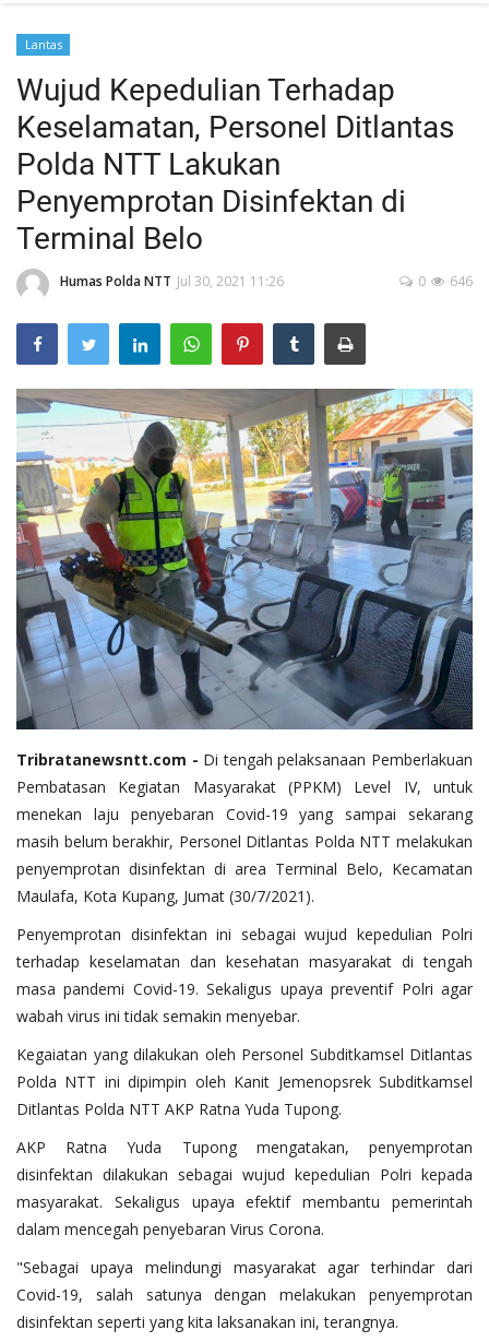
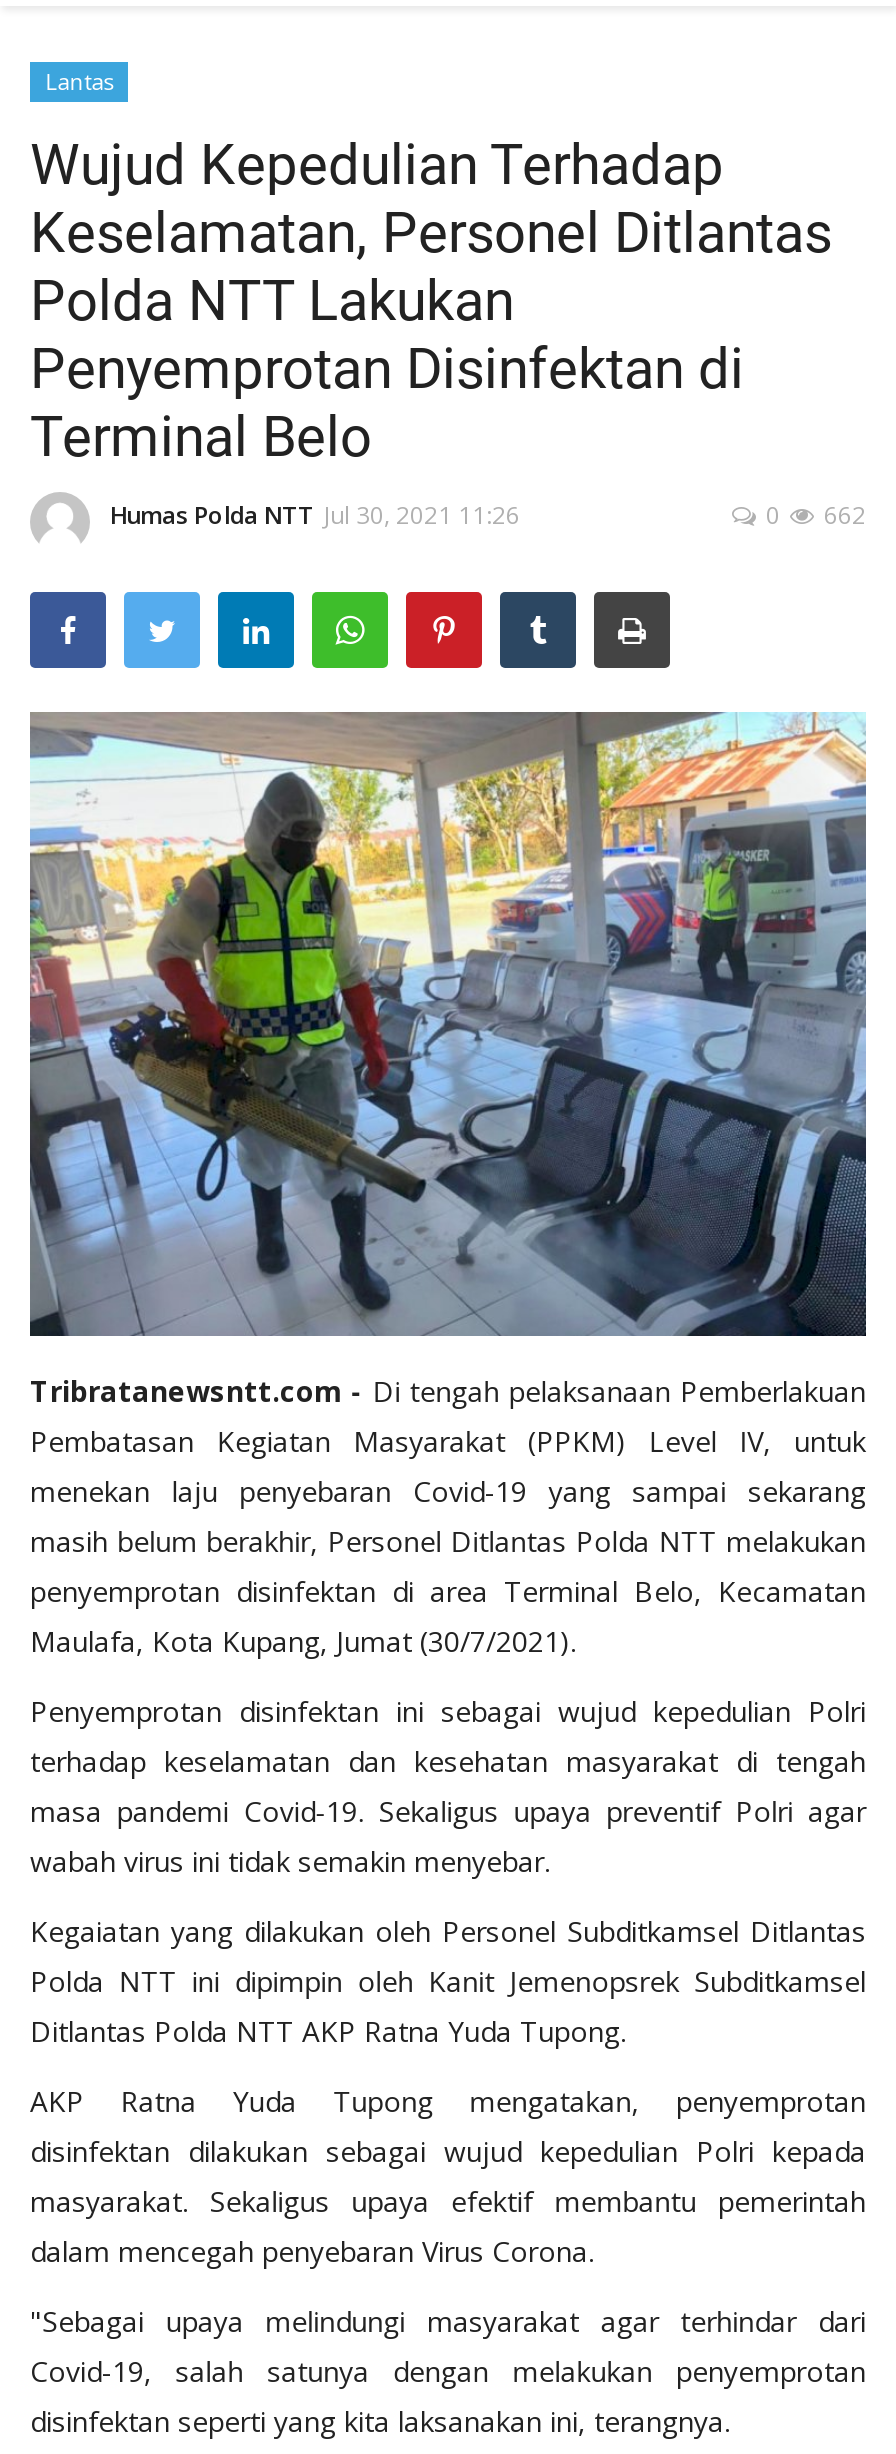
[418,272,473,290] 0 646 -> [766,498,866,532] 0 662

